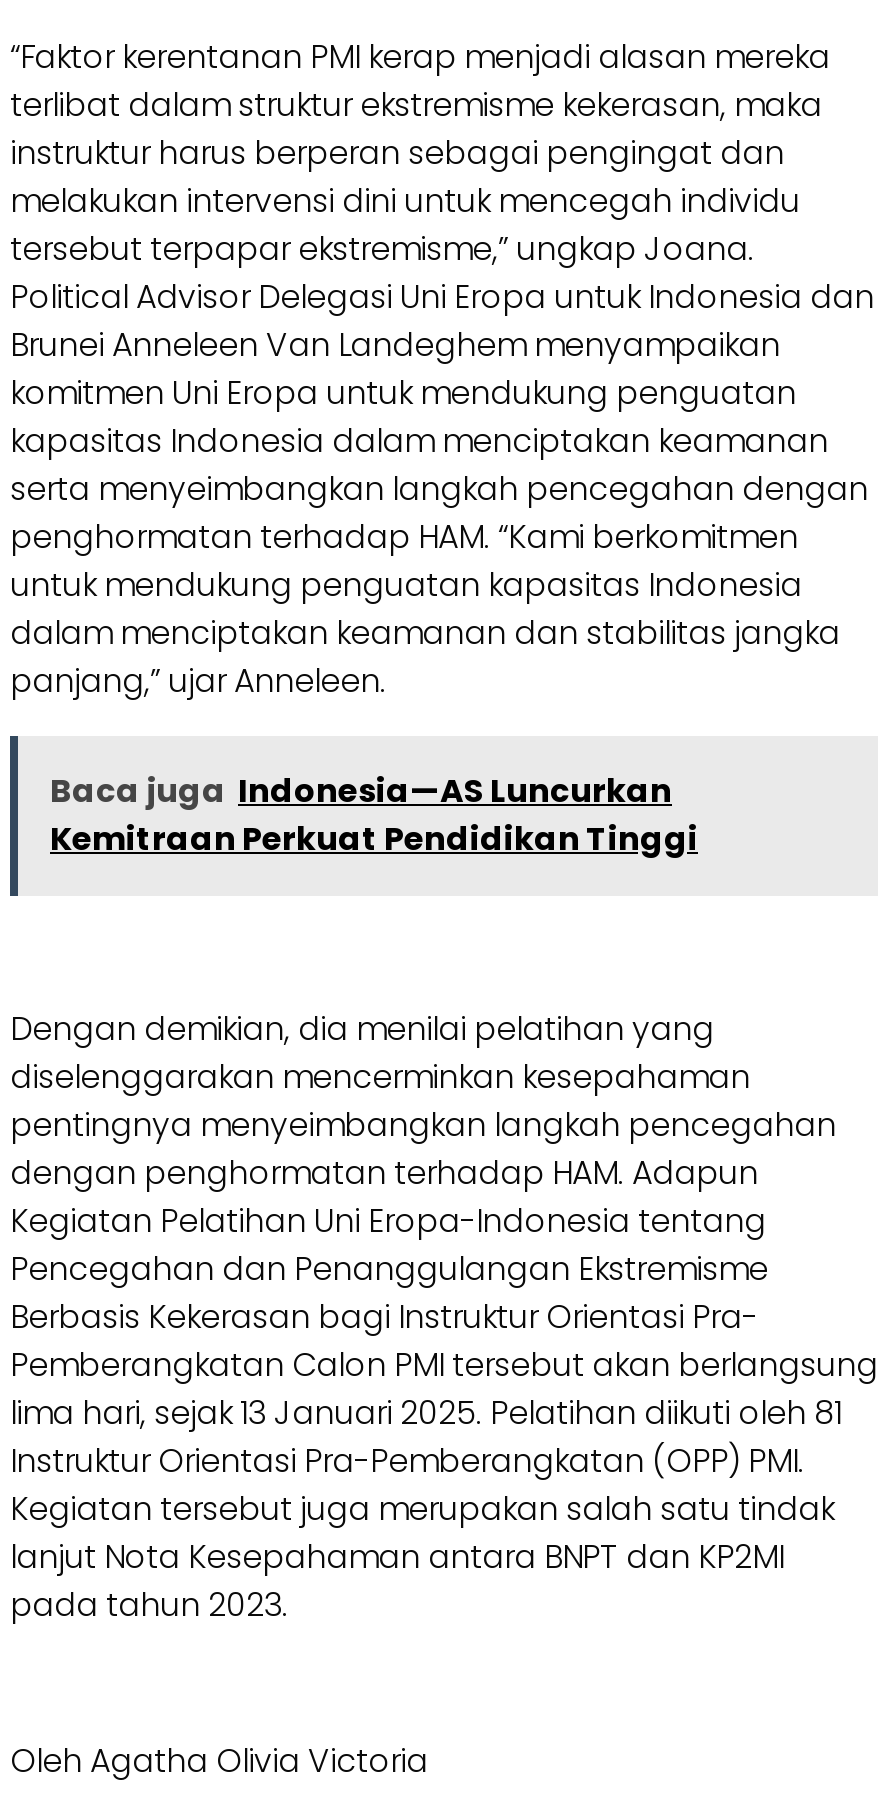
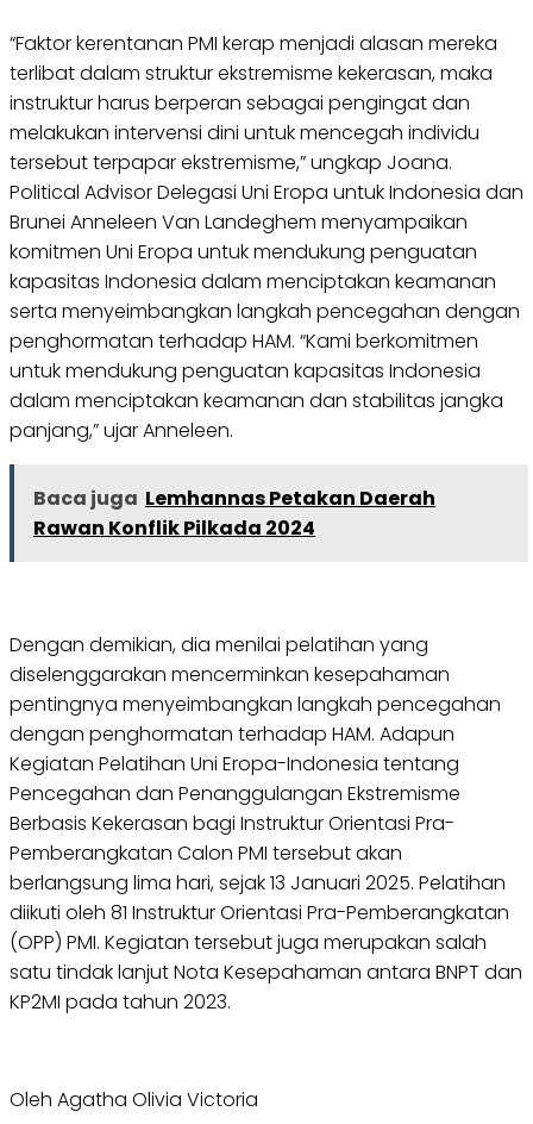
[50,768,698,862] Baca juga Indonesia—AS Luncurkan | Kemitraan Perkuat Pendidikan Tinggi -> [33,485,435,542] Baca juga Lemhannas Petakan Daerah | Rawan Konflik Pilkada 2024

